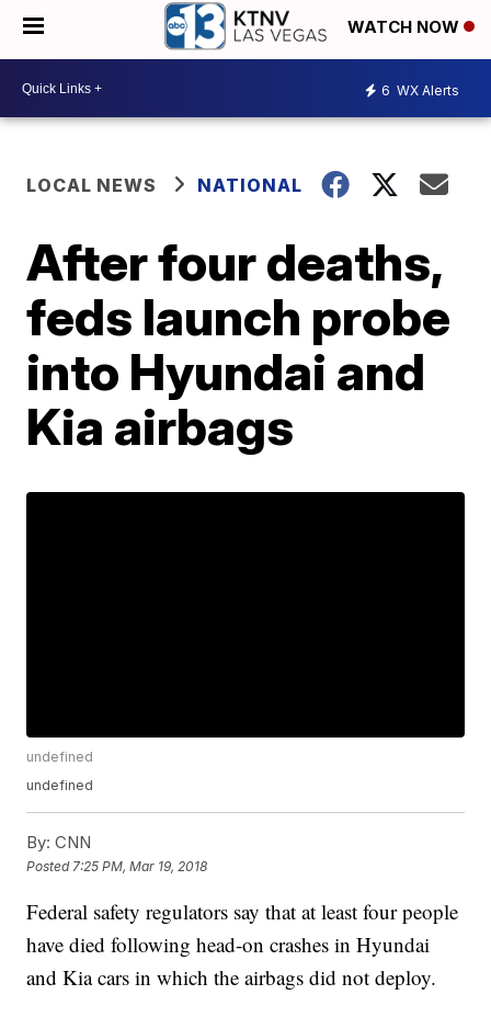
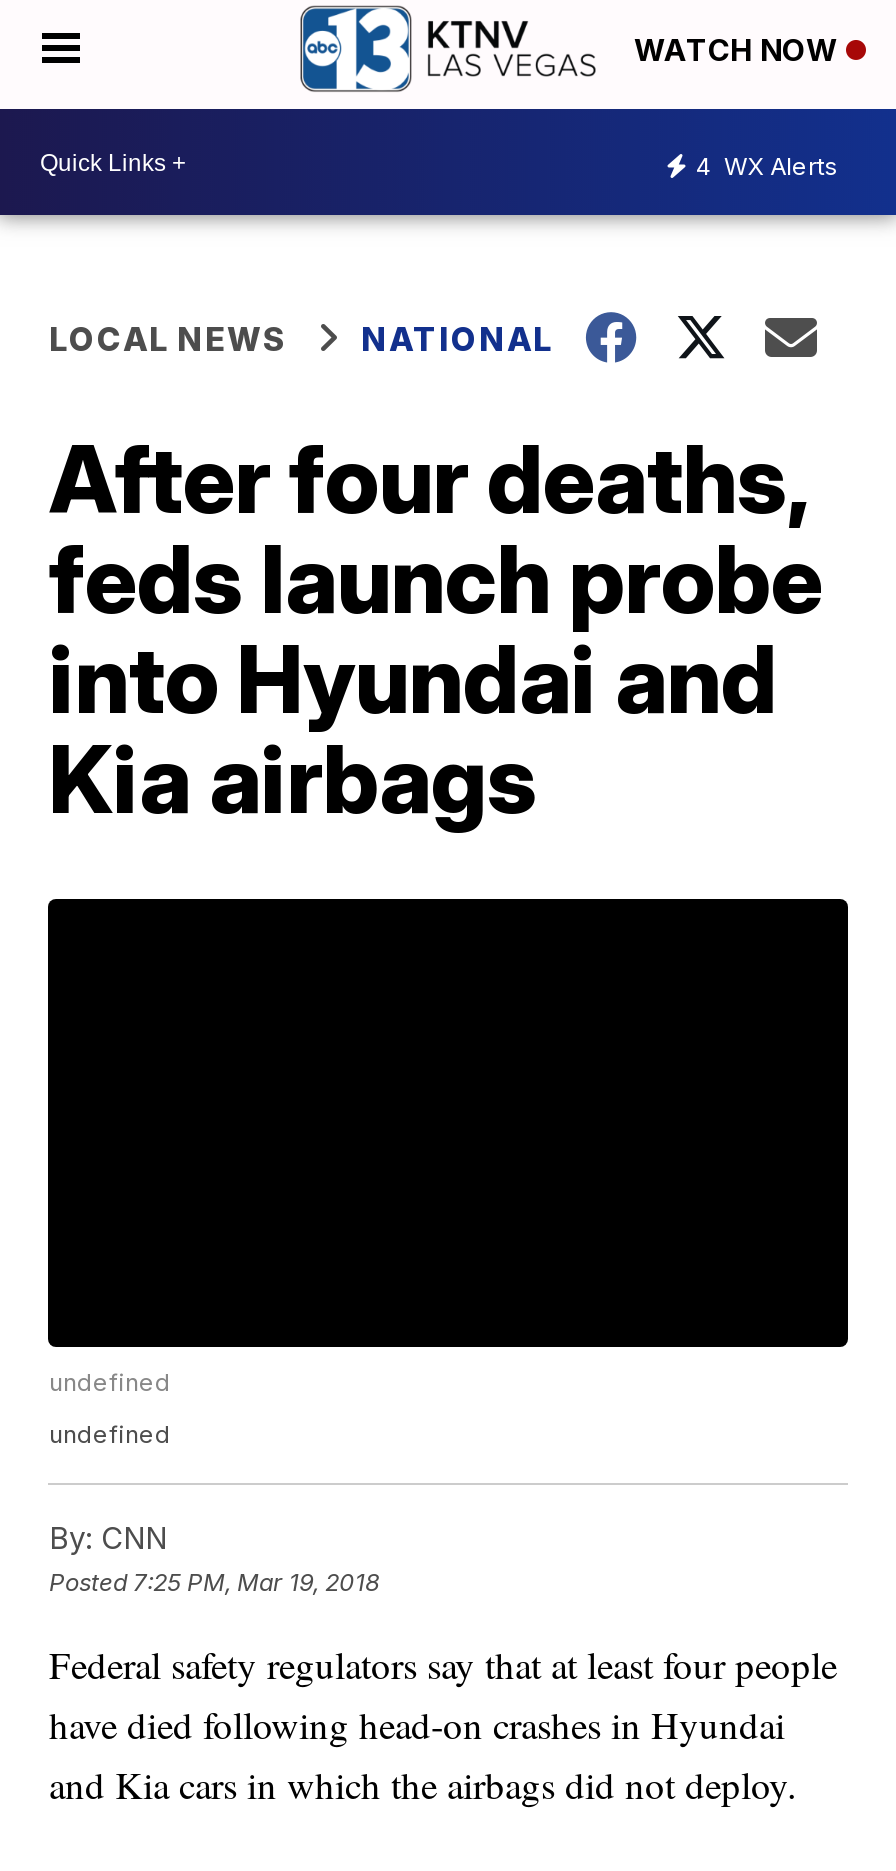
[381,82,459,98] 6 WX Alerts -> [696,150,838,180] 4 WX Alerts

